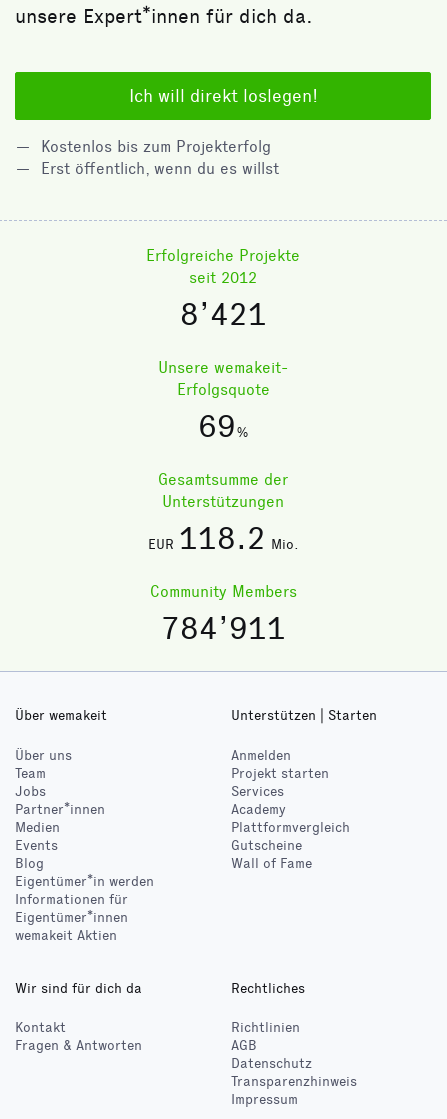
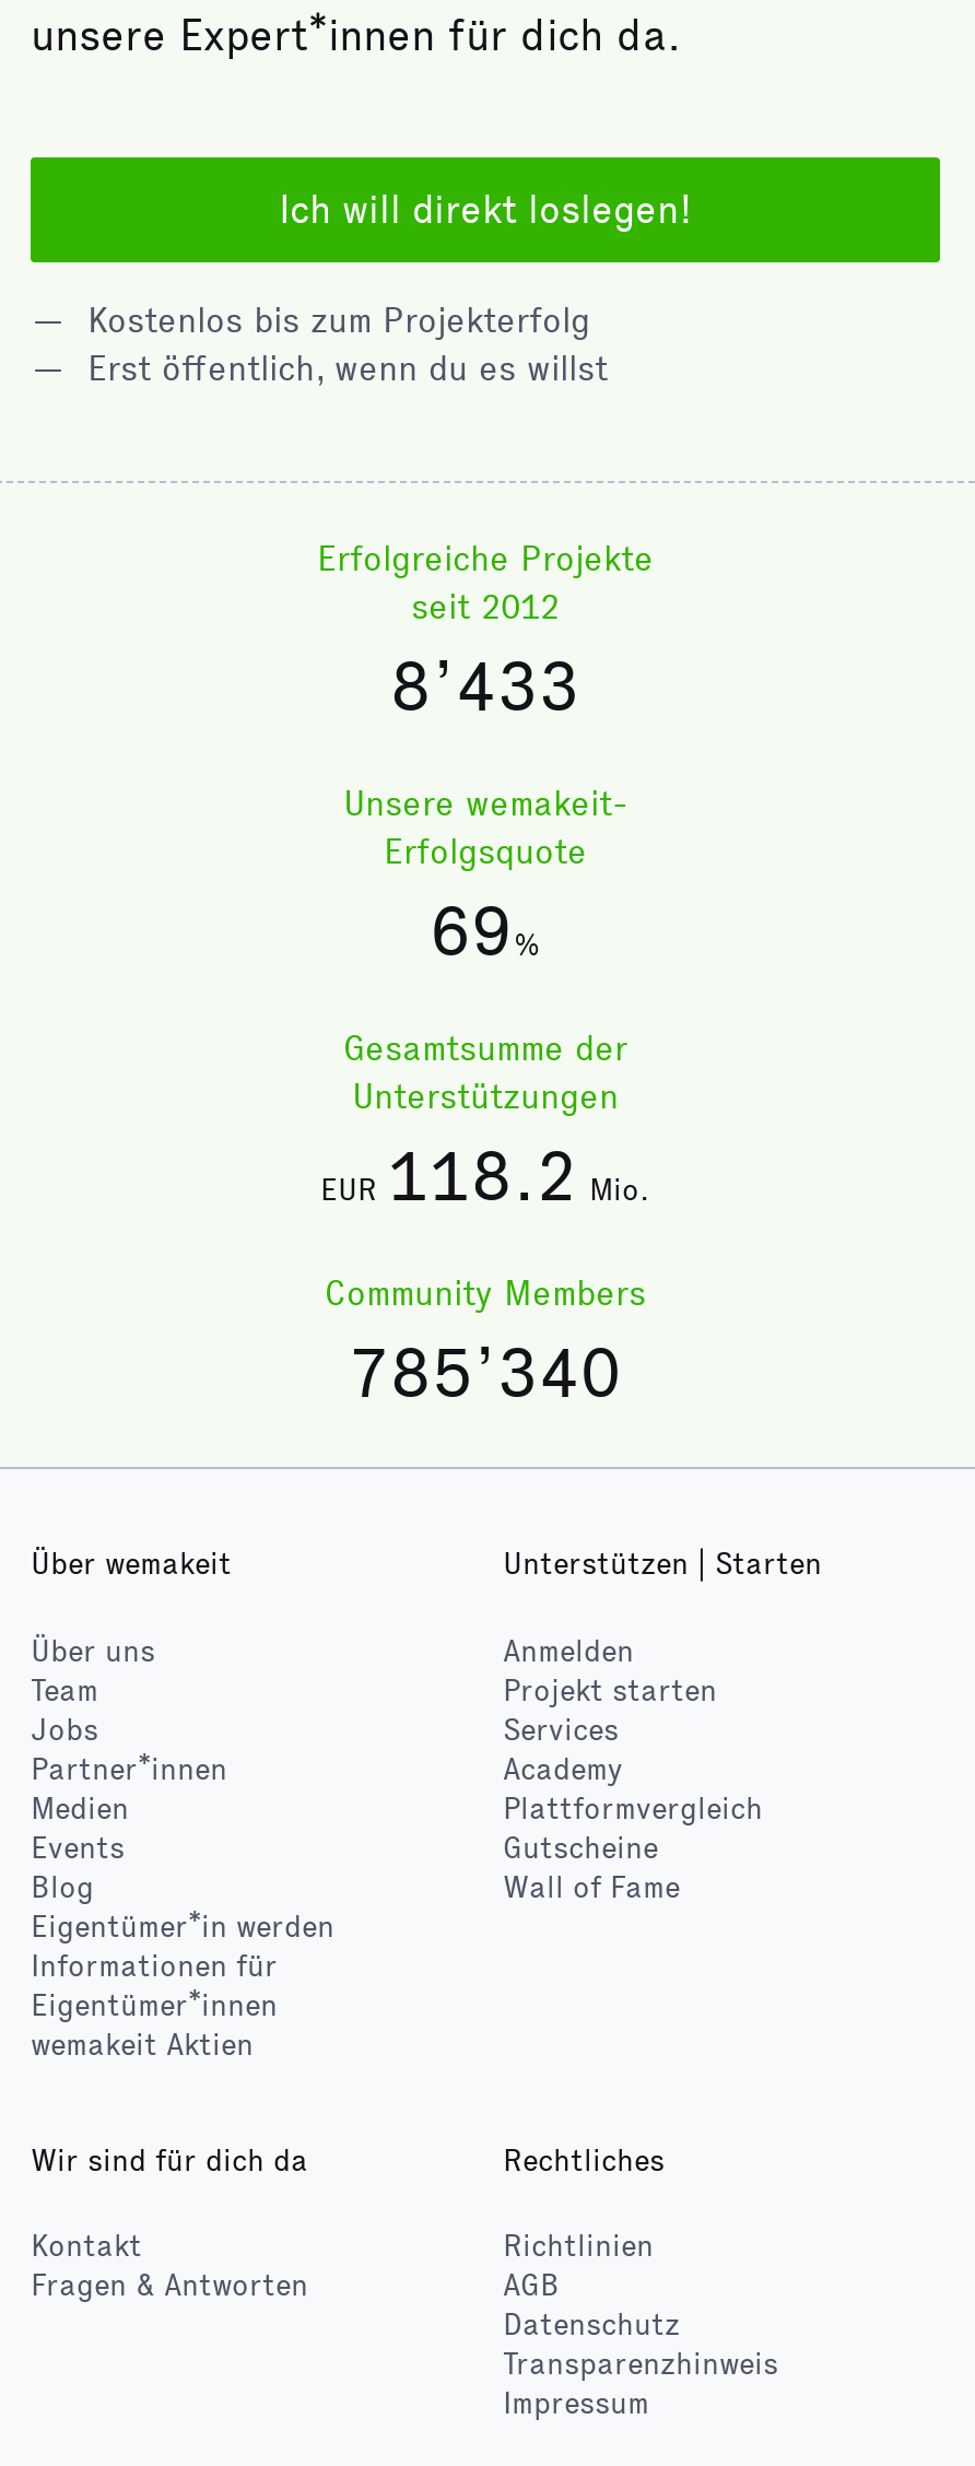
[179,295,266,334] 8’421 -> [390,645,580,731] 8’433
[160,609,285,648] 784’911 -> [349,1332,622,1417] 785’340

